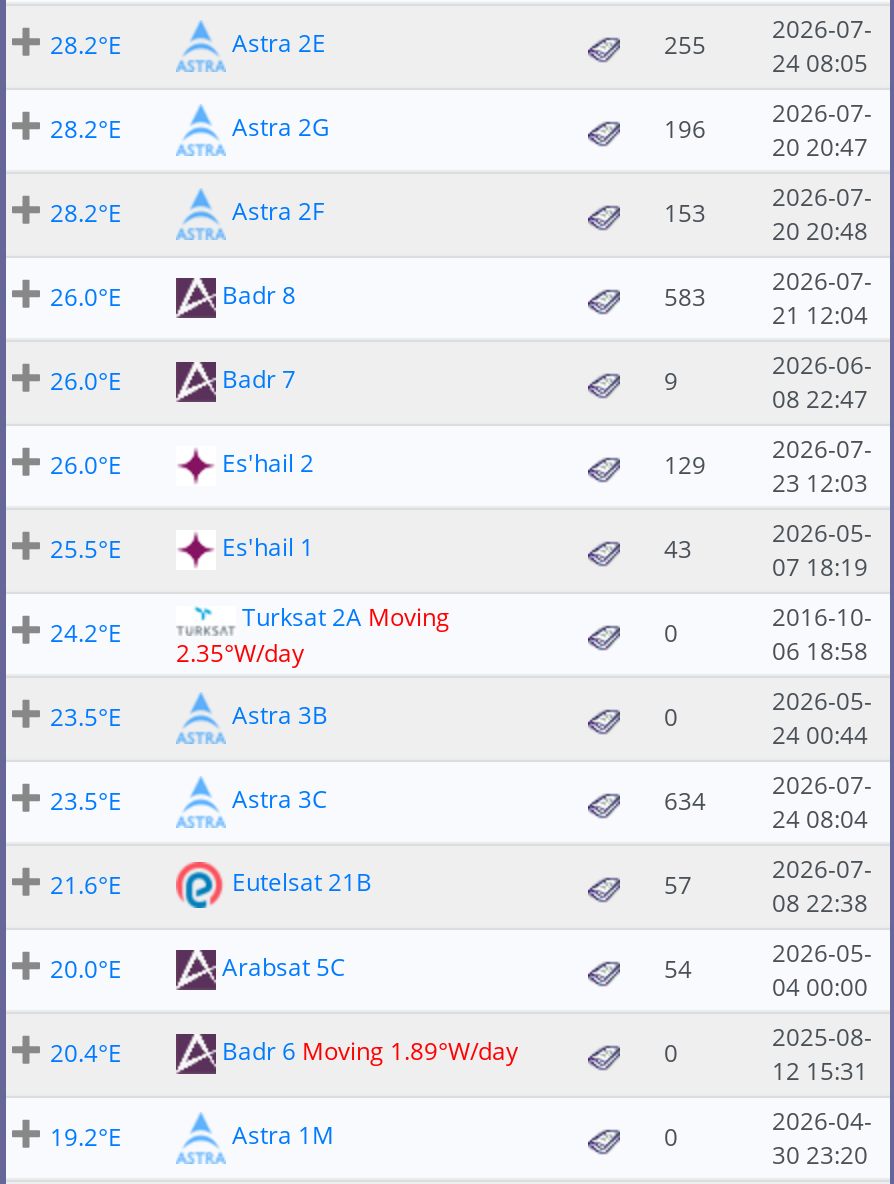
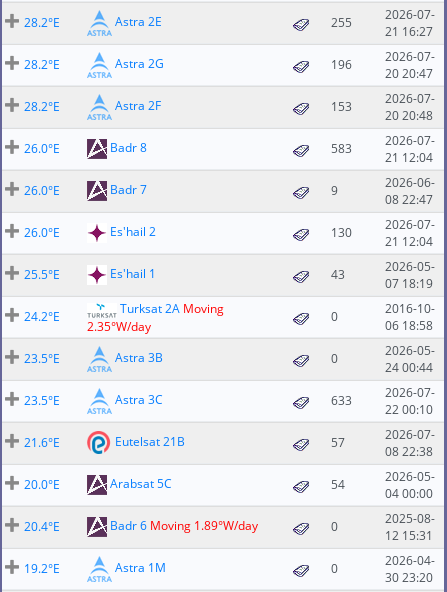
[772,47,868,81] 24 08:05 -> [385,23,433,40] 21 16:27
[664,433,872,483] 129 2026-07- -> [331,216,435,241] 130 2026-07-
[772,467,868,501] 23 12:03 -> [385,233,433,250] 21 12:04
[664,769,872,819] 634 2026-07- -> [331,384,435,409] 633 2026-07-
[772,803,868,837] 24 08:04 -> [385,401,433,418] 22 00:10

